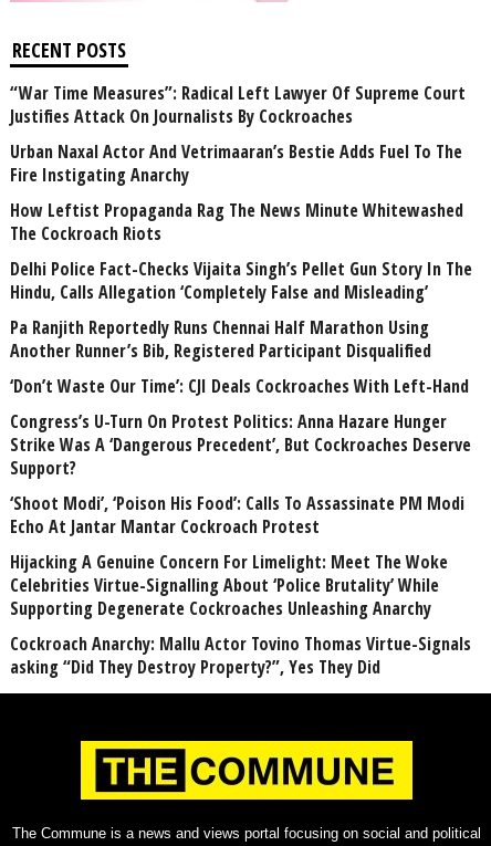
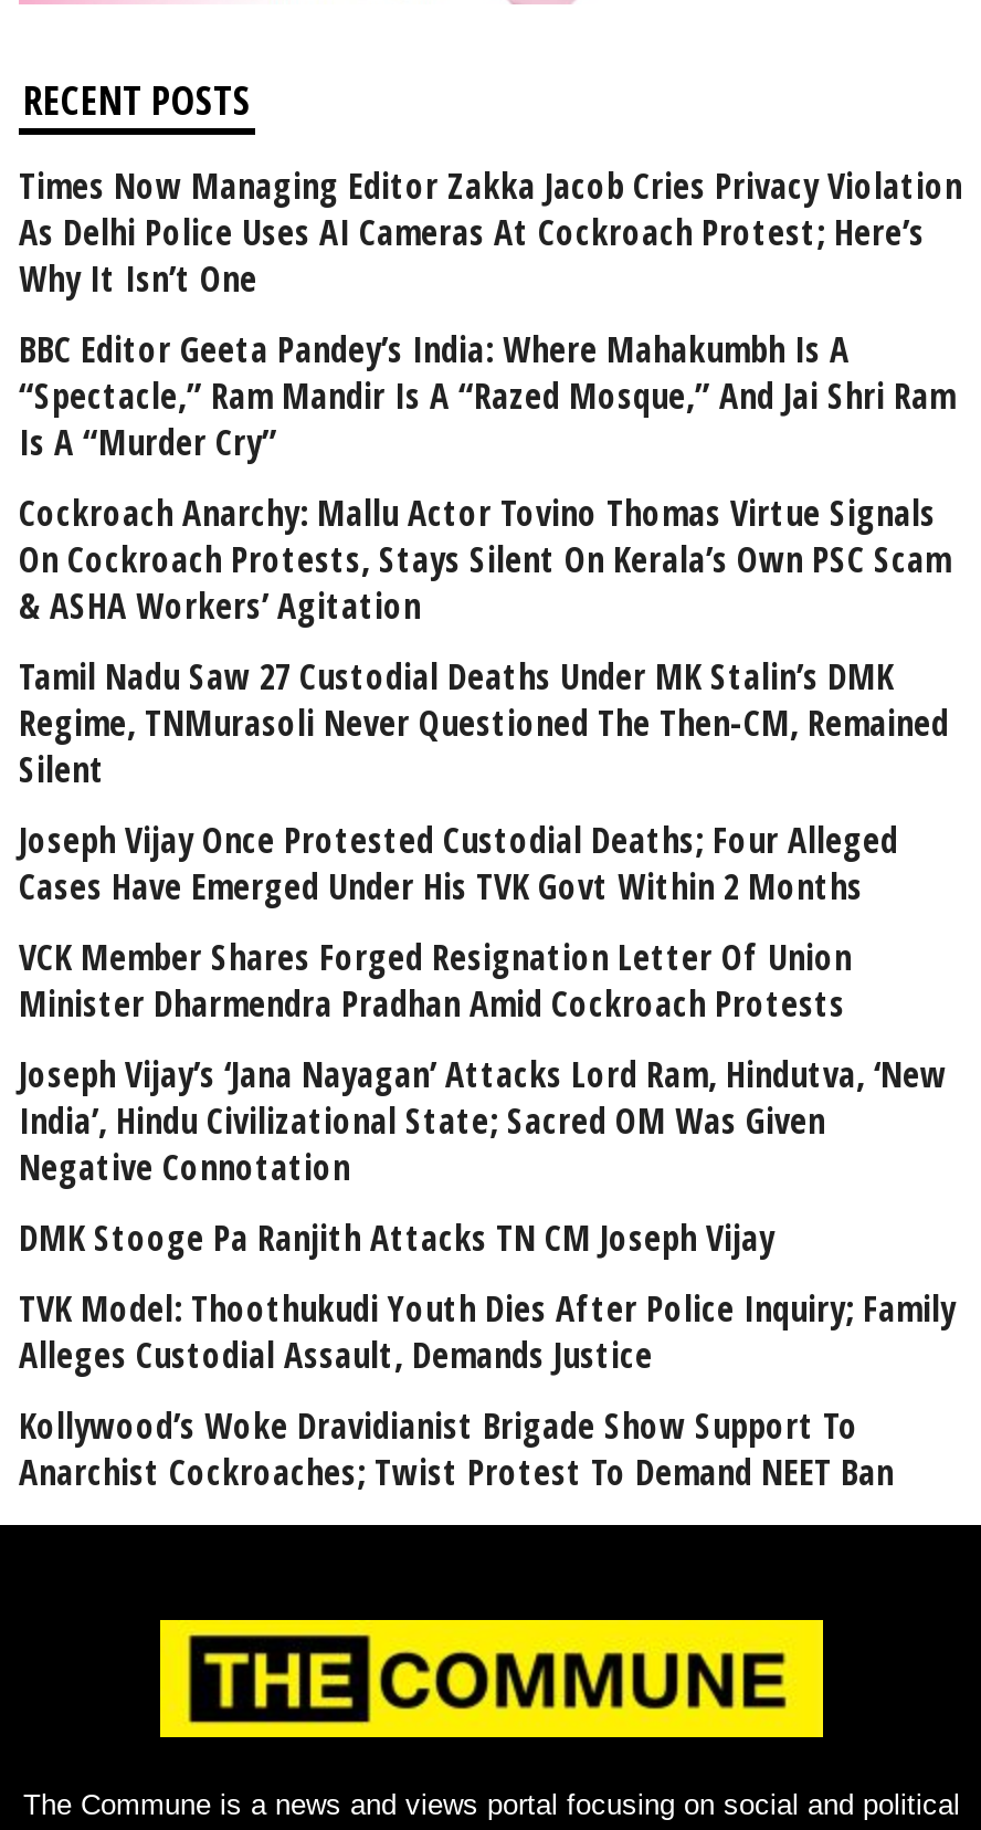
[10,81,466,128] “War Time Measures”: Radical Left Lawyer Of Supreme Court | Justifies Attack On Journalists By Cockroaches -> [19,161,962,303] Times Now Managing Editor Zakka Jacob Cries Privacy Violation | As Delhi Police Uses AI Cameras At Cockroach Protest; Here’s | Why It Isn’t One
[10,139,462,187] Urban Naxal Actor And Vetrimaaran’s Bestie Adds Fuel To The | Fire Instigating Anarchy -> [19,325,956,466] BBC Editor Geeta Pandey’s India: Where Mahakumbh Is A | “Spectacle,” Ram Mandir Is A “Razed Mosque,” And Jai Shri Ram | Is A “Murder Cry”
[10,198,463,246] How Leftist Propaganda Rag The News Minute Whitewashed | The Cockroach Riots -> [19,488,951,630] Cockroach Anarchy: Mallu Actor Tovino Thomas Virtue Signals | On Cockroach Protests, Stays Silent On Kerala’s Own PSC Scam | & ASHA Workers’ Agitation
[10,257,472,304] Delhi Police Fact-Checks Vijaita Singh’s Pellet Gun Story In The | Hindu, Calls Allegation ‘Completely False and Misleading’ -> [19,652,949,793] Tamil Nadu Saw 27 Custodial Deaths Under MK Stalin’s DMK | Regime, TNMurasoli Never Questioned The Then-CM, Remained | Silent
[10,315,431,363] Pa Ranjith Reportedly Runs Chennai Half Marathon Using | Another Runner’s Bib, Registered Participant Disqualified -> [19,816,898,911] Joseph Vijay Once Protested Custodial Deaths; Four Alleged | Cases Have Emerged Under His TVK Govt Within 2 Months
[10,374,469,398] ‘Don’t Waste Our Time’: CJI Deals Cockroaches With Left-Hand -> [19,933,852,1028] VCK Member Shares Forged Resignation Letter Of Union | Minister Dharmendra Pradhan Amid Cockroach Protests
[10,409,471,480] Congress’s U-Turn On Protest Politics: Anna Hazare Hunger | Strike Was A ‘Dangerous Precedent’, But Cockroaches Deserve | Support? -> [19,1050,947,1191] Joseph Vijay’s ‘Jana Nayagan’ Attacks Lord Ram, Hindutva, ‘New | India’, Hindu Civilizational State; Sacred OM Was Given | Negative Connotation
[10,491,464,539] ‘Shoot Modi’, ‘Poison His Food’: Calls To Assassinate PM Modi | Echo At Jantar Mantar Cockroach Protest -> [19,1213,774,1262] DMK Stooge Pa Ranjith Attacks TN CM Joseph Vijay
[10,550,448,620] Hijacking A Genuine Concern For Limelight: Meet The Woke | Celebrities Virtue-Signalling About ‘Police Brutality’ While | Supporting Degenerate Cockroaches Unleashing Anarchy -> [19,1284,956,1379] TVK Model: Thoothukudi Youth Dies After Police Inquiry; Family | Alleges Custodial Assault, Demands Justice
[10,631,471,679] Cockroach Anarchy: Mallu Actor Tovino Thomas Virtue-Signals | asking “Did They Destroy Property?”, Yes They Did -> [19,1401,894,1496] Kollywood’s Woke Dravidianist Brigade Show Support To | Anarchist Cockroaches; Twist Protest To Demand NEET Ban

